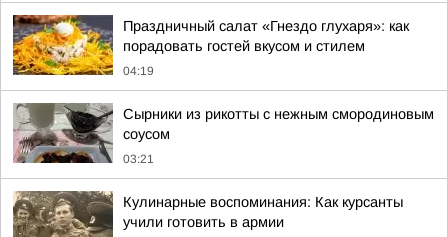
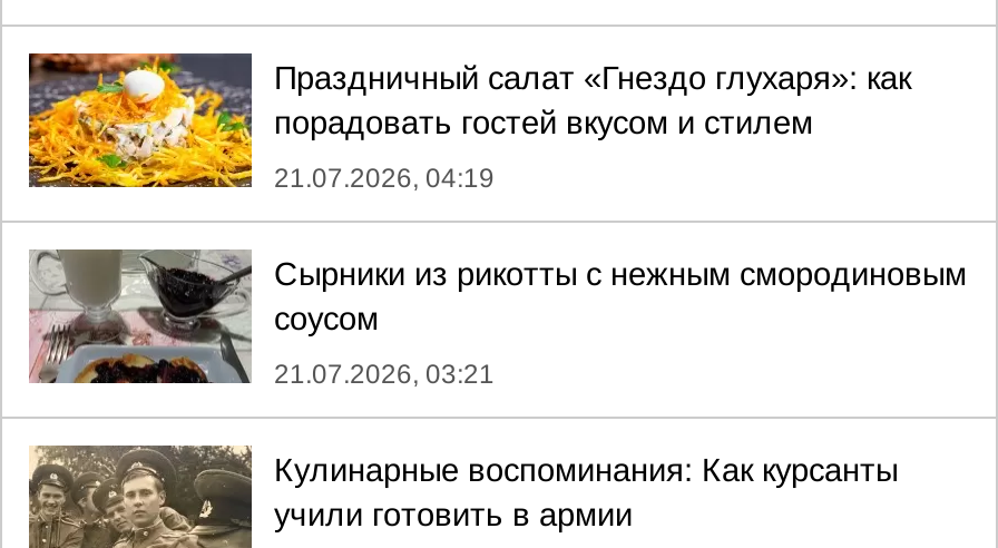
[123,64,154,78] 04:19 -> [274,163,495,194] 21.07.2026, 04:19
[123,152,154,166] 03:21 -> [274,359,495,390] 21.07.2026, 03:21

